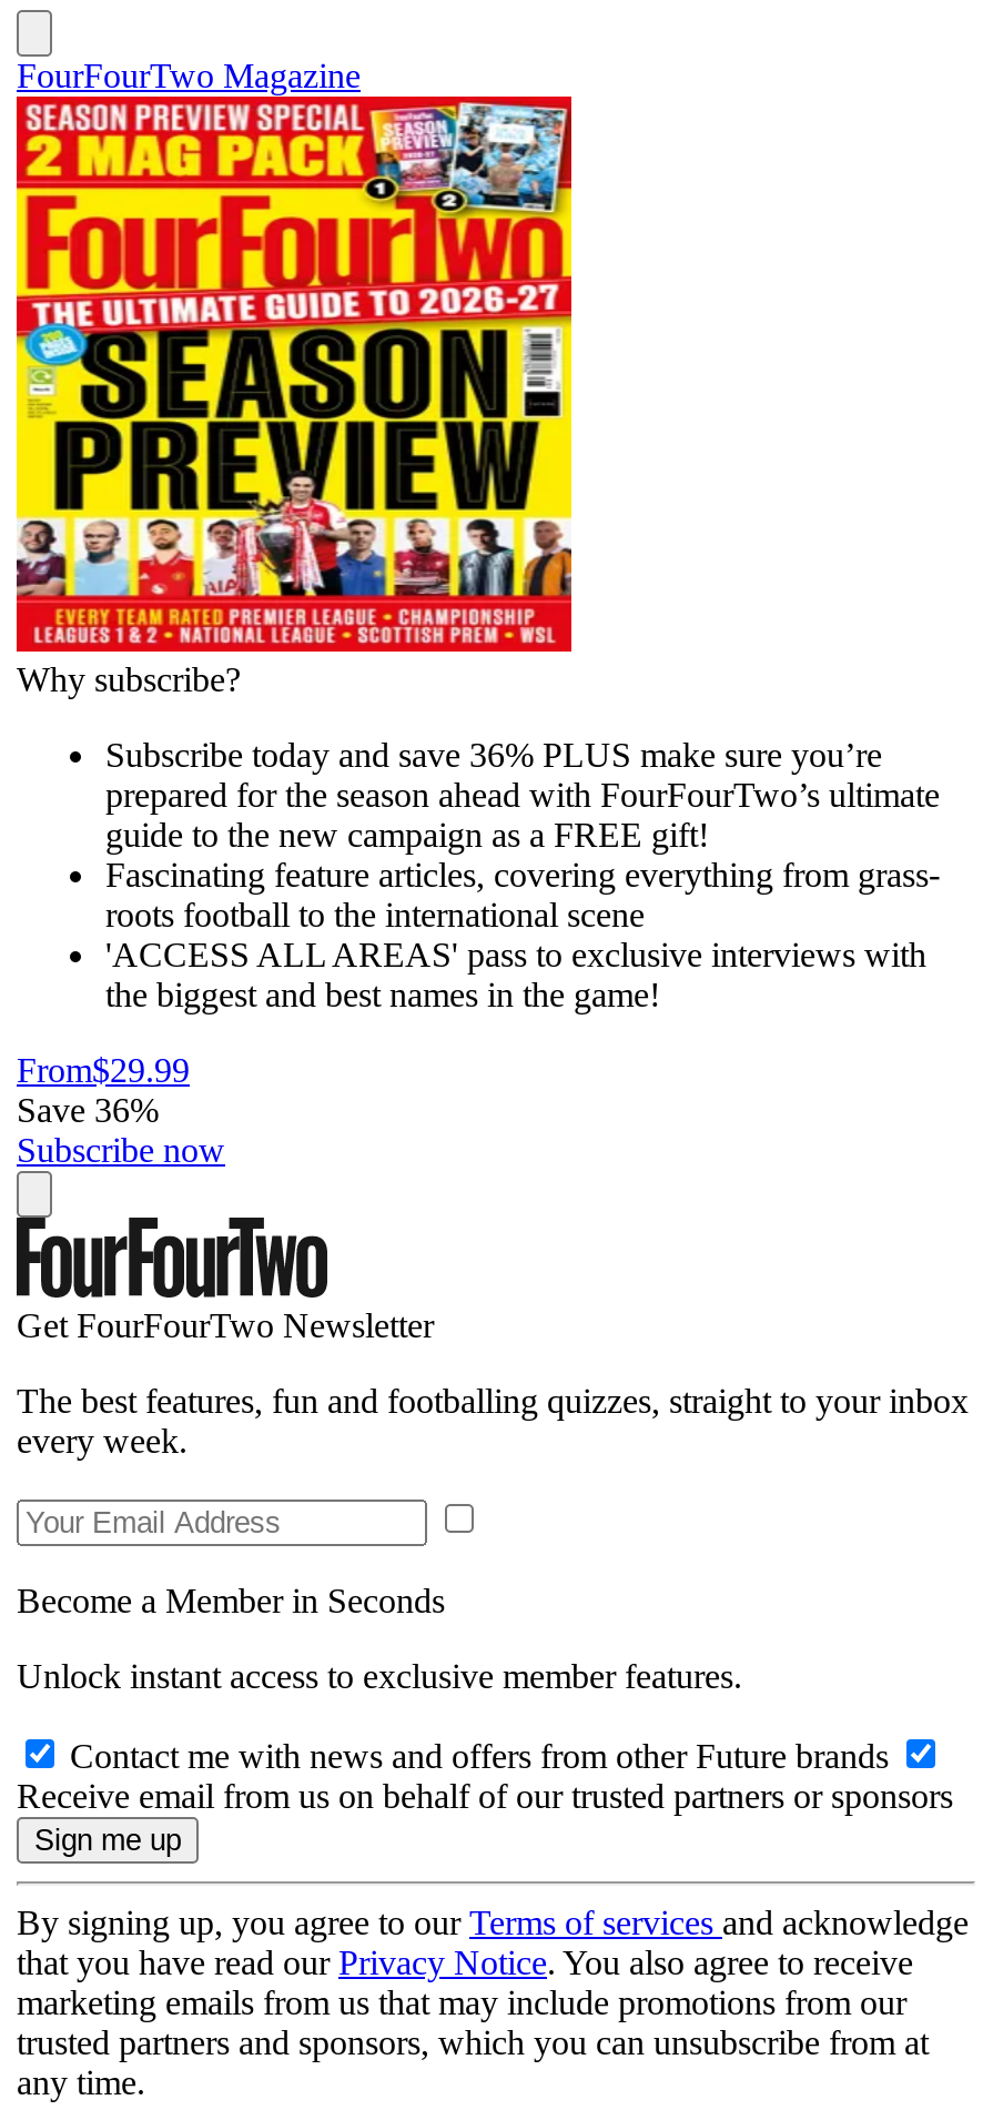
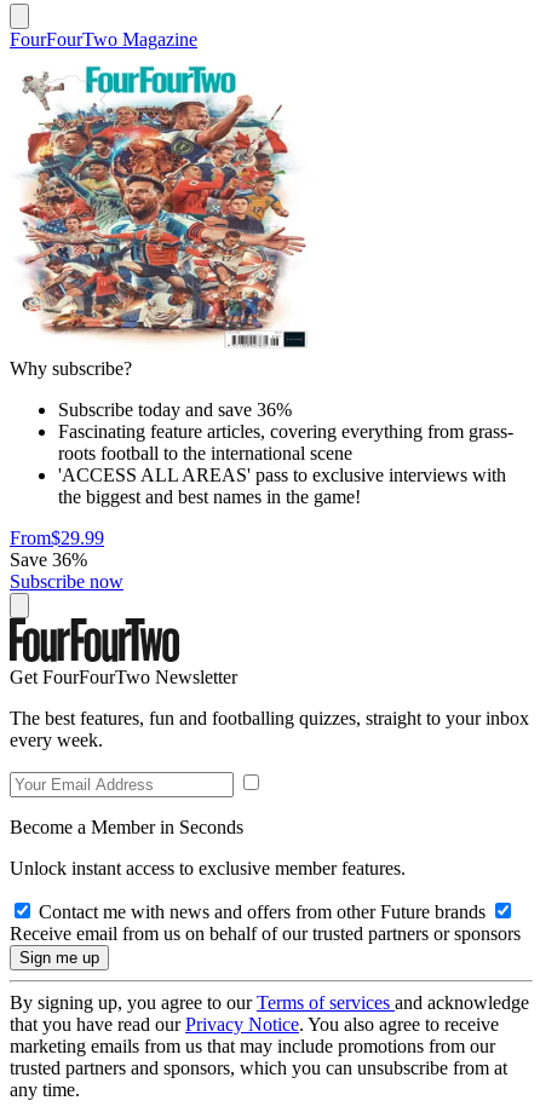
[14,94,940,852] [image] | Subscribe today and save 36% PLUS make sure you’re | prepared for the season ahead with FourFourTwo’s ultimate | guide to the new campaign as a FREE gift! -> [10,51,312,419] [image] | Subscribe today and save 36%

